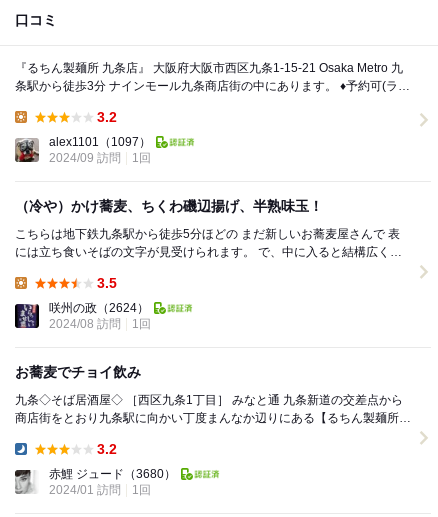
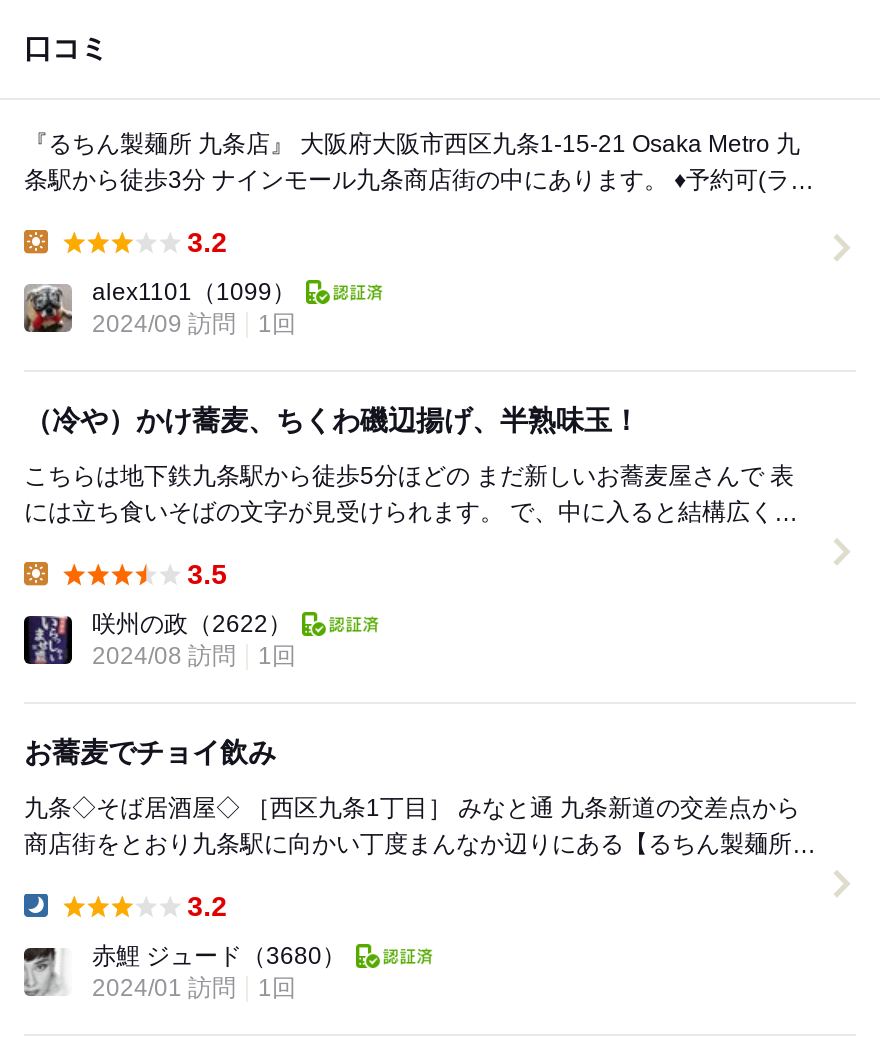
[49,135,151,149] alex1101（1097） -> [92,279,296,307] alex1101（1099）
[49,301,149,315] 咲州の政（2624） -> [92,611,292,639] 咲州の政（2622）

